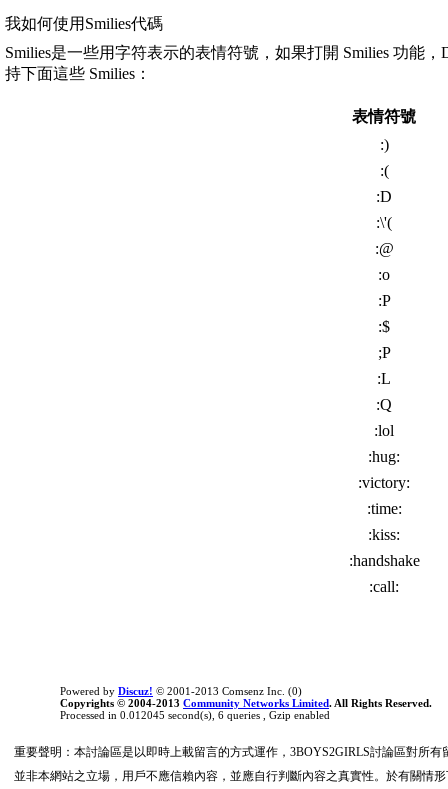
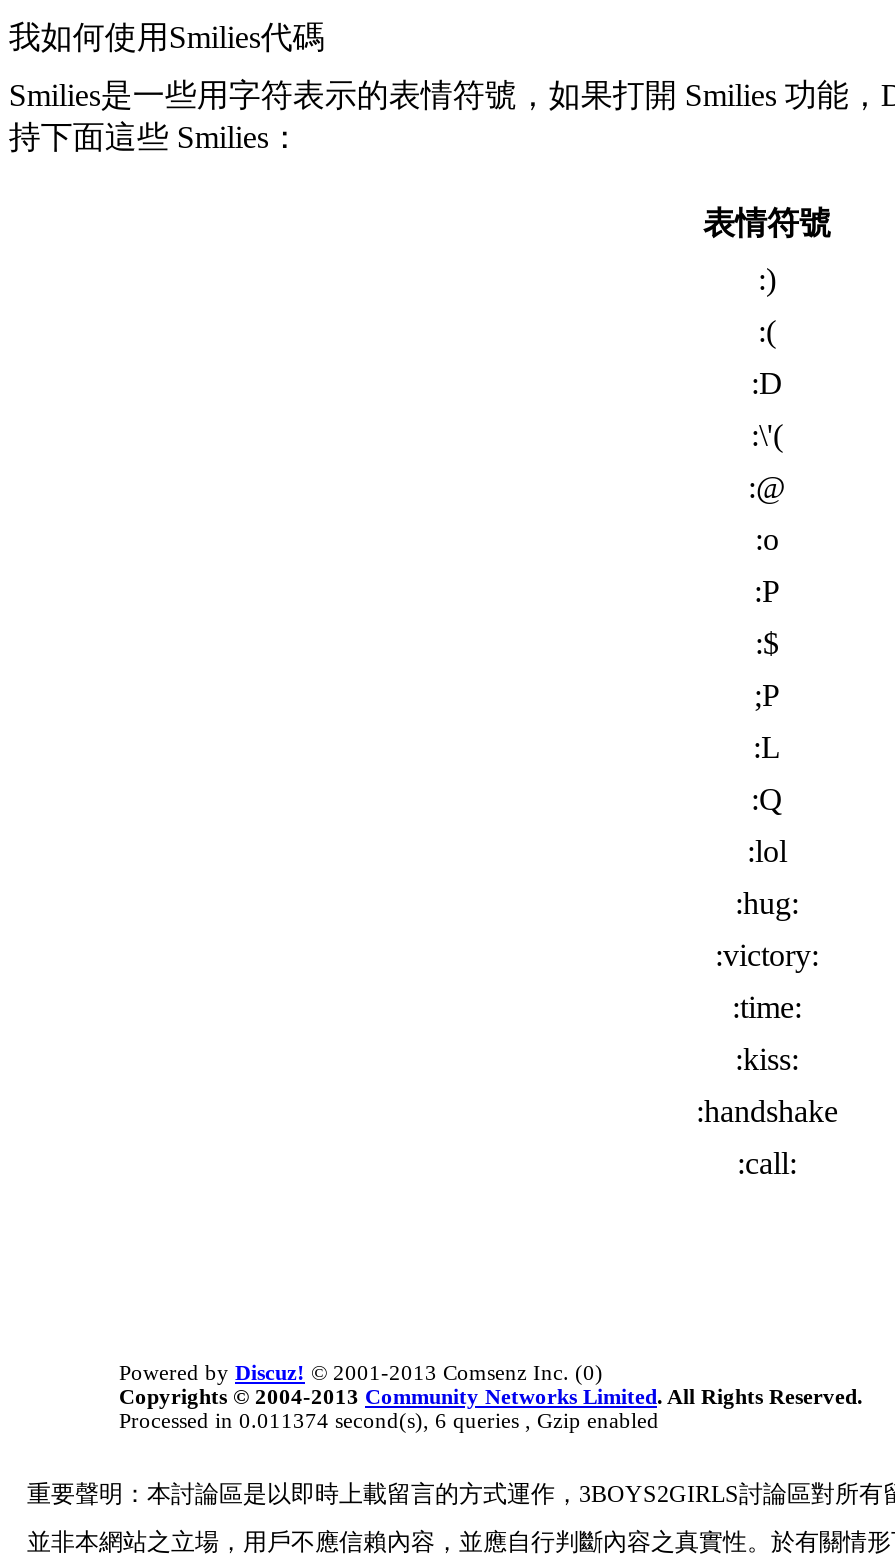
[60,709,330,721] Processed in 0.012045 second(s), 6 queries , Gzip enabled -> [119,1408,659,1432] Processed in 0.011374 second(s), 6 queries , Gzip enabled

